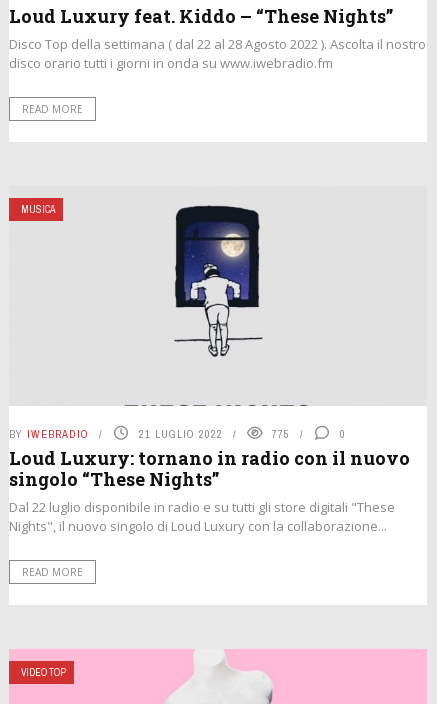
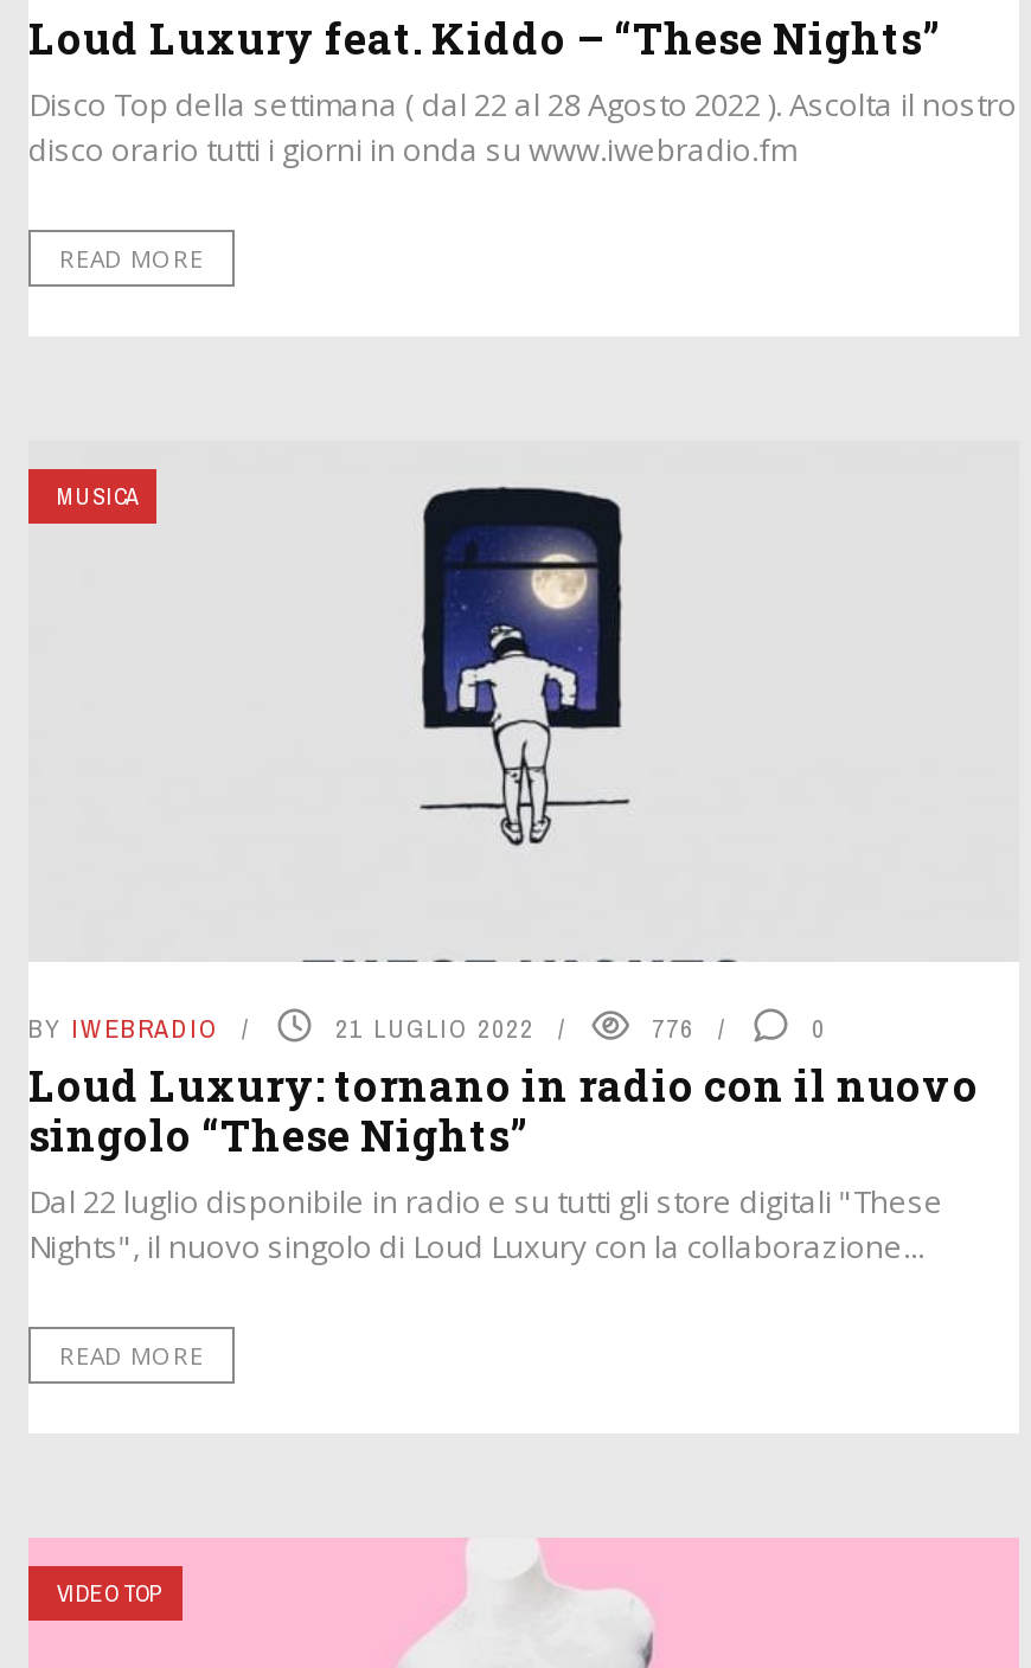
[272,427,290,441] 775 -> [652,1011,694,1044] 776

